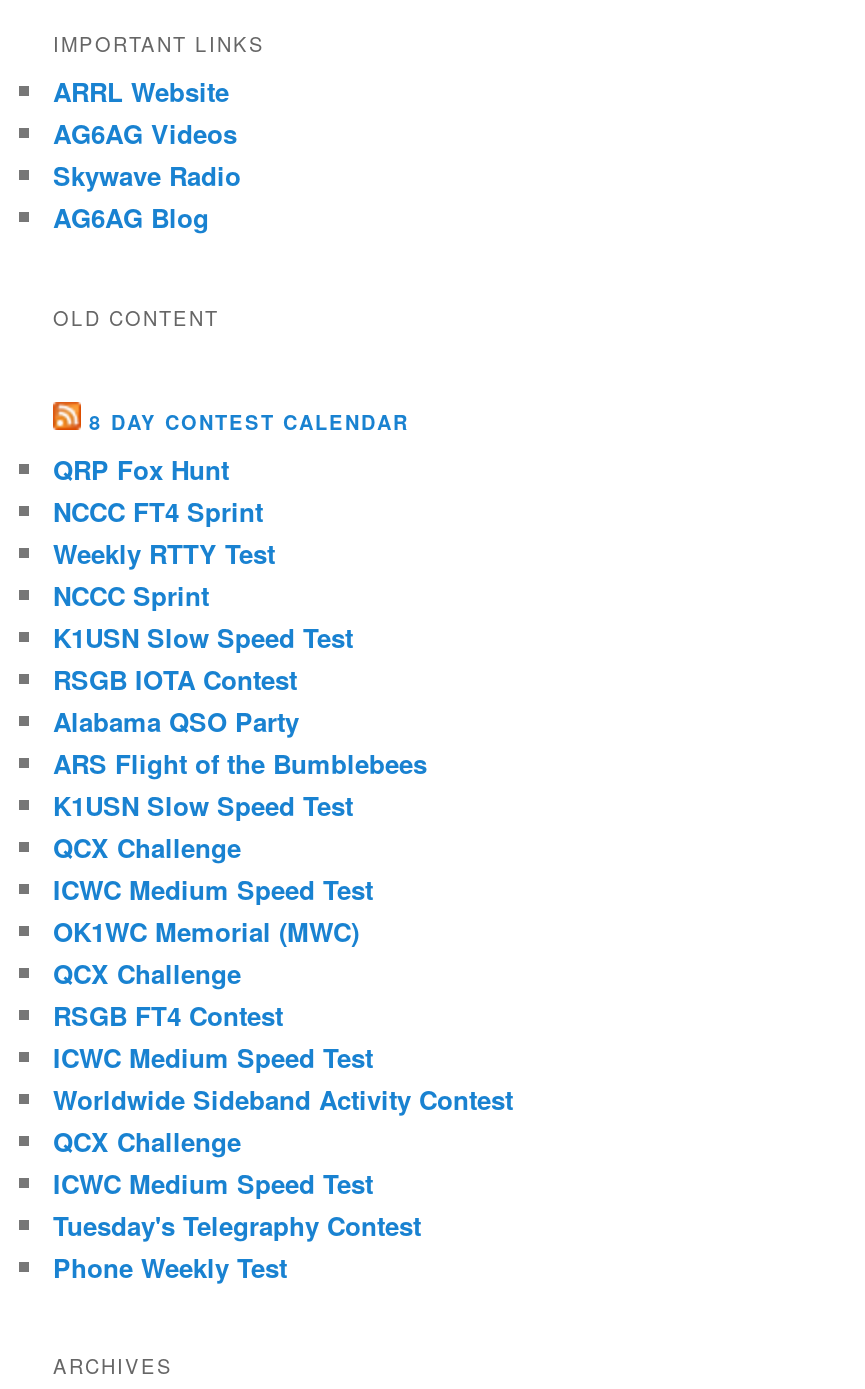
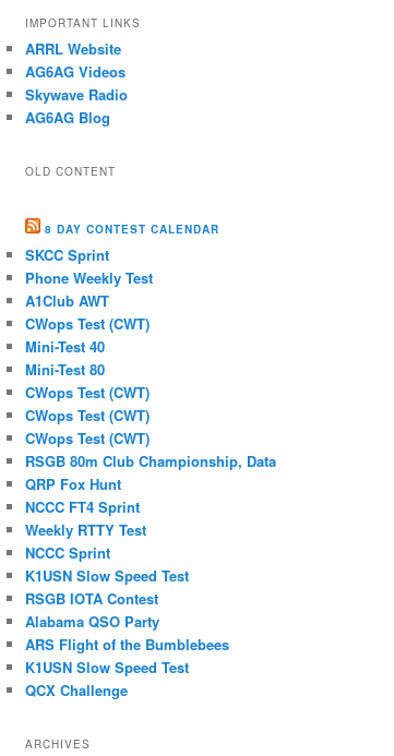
none -> [25,244,276,471] SKCC Sprint | A1Club AWT | CWops Test (CWT) | Mini-Test 40 | Mini-Test 80 | CWops Test (CWT) | CWops Test (CWT) | CWops Test (CWT) | RSGB 80m Club Championship, Data
moved [53,450,427,866] -> [25,473,229,700]: QRP Fox Hunt | NCCC FT4 Sprint | Weekly RTTY Test | ... | K1USN Slow Speed Test | QCX Challenge
[53,870,513,1244] ICWC Medium Speed Test | OK1WC Memorial (MWC) | QCX Challenge | RSGB FT4 Contest | ICWC Medium Speed Test | Worldwide Sideband Activity Contest | QCX Challenge | ICWC Medium Speed Test | Tuesday's Telegraphy Contest -> none
moved [53,1248,287,1286] -> [25,267,153,287]: Phone Weekly Test

